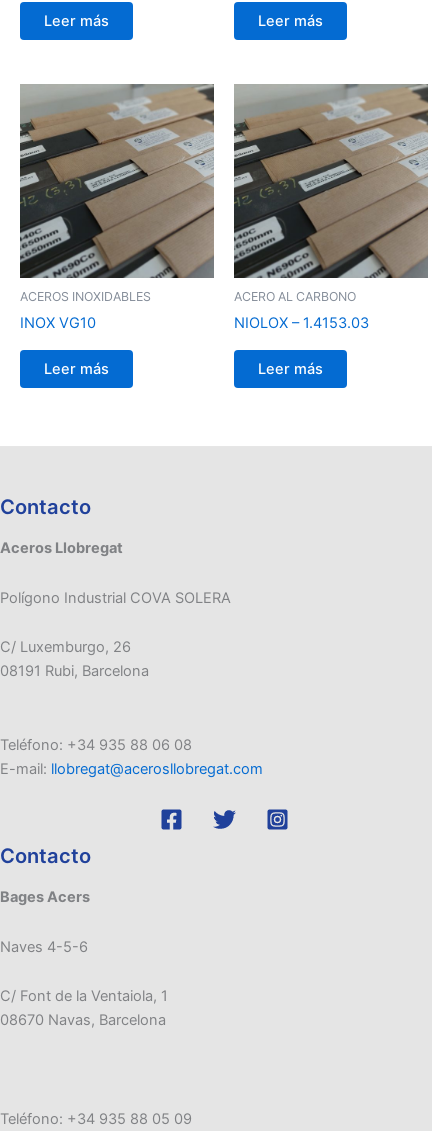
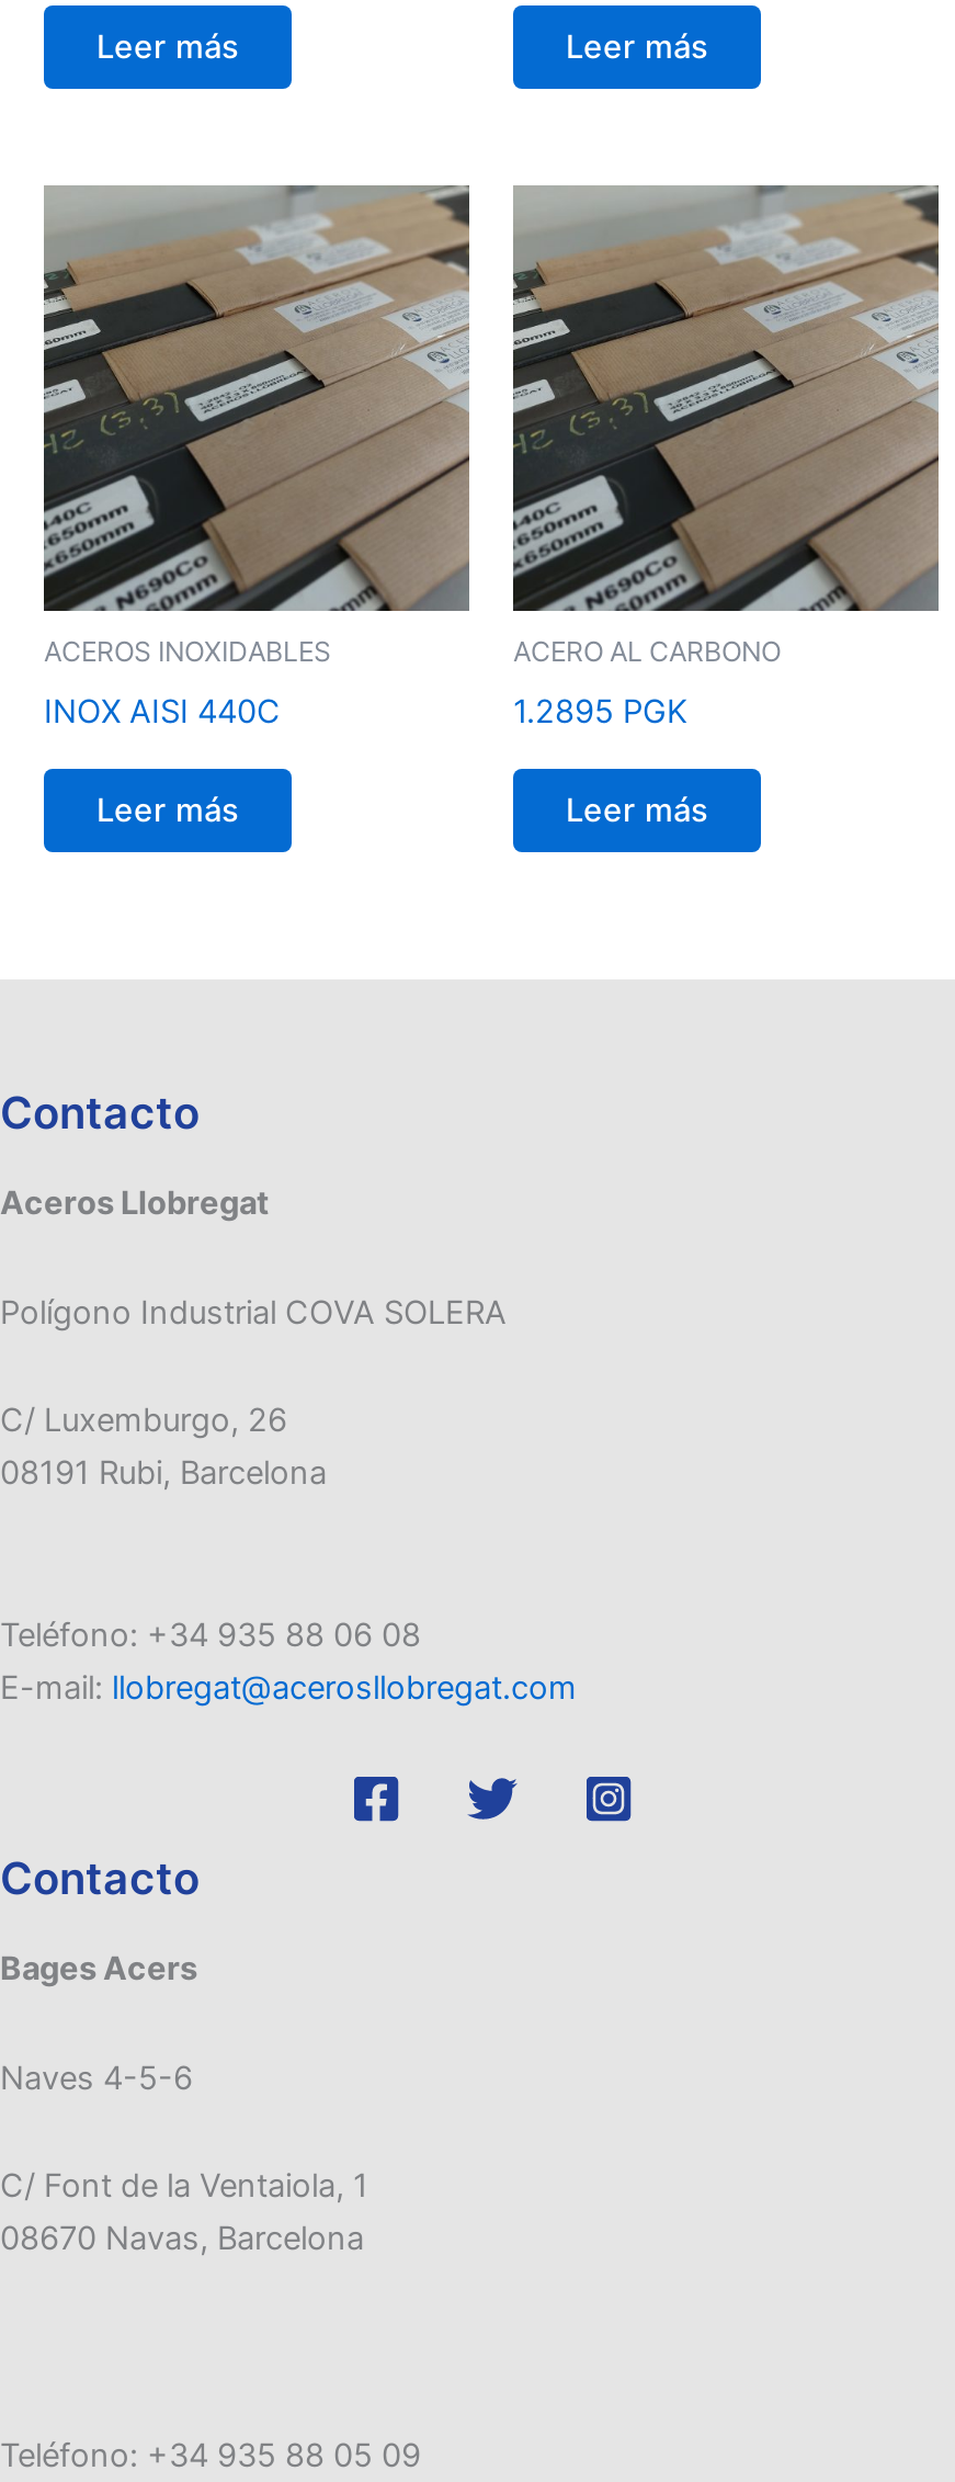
[20,314,96,332] INOX VG10 -> [44,691,281,730] INOX AISI 440C
[234,314,369,332] NIOLOX – 1.4153.03 -> [513,691,689,730] 1.2895 PGK

